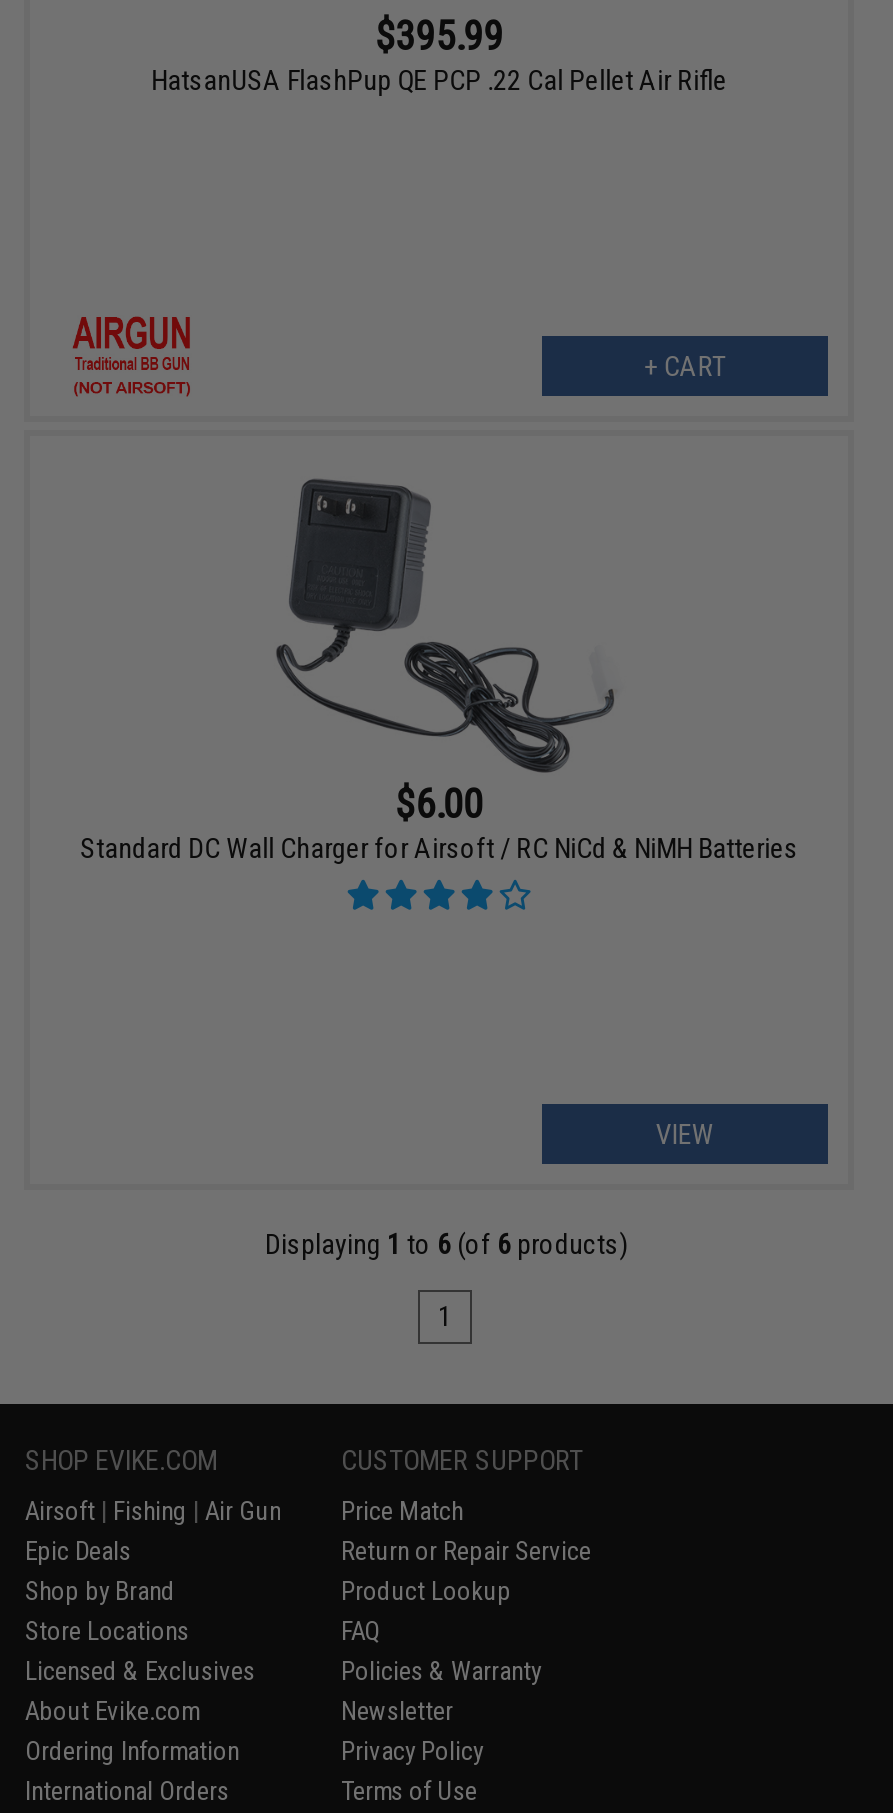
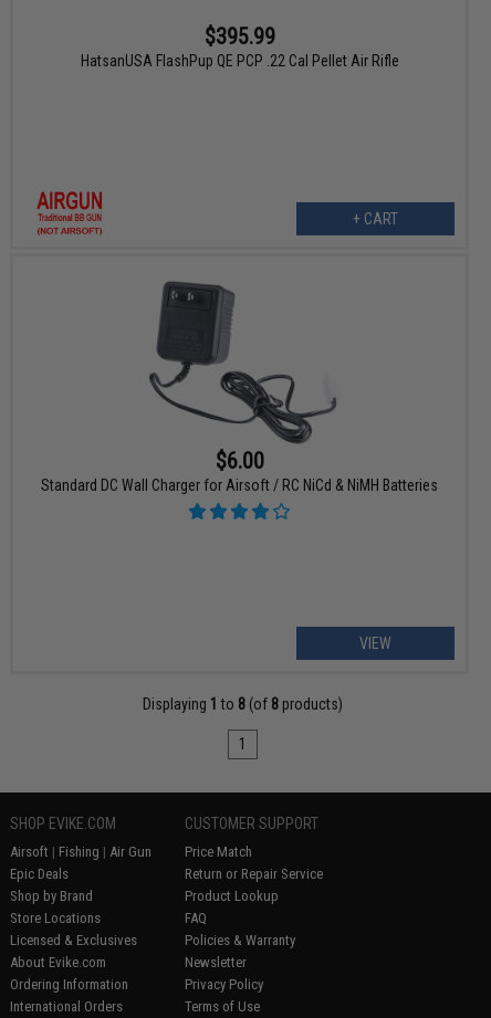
[265,1228,627,1260] Displaying 1 to 6 (of 6 products) -> [143,695,343,712] Displaying 1 to 8 (of 8 products)

